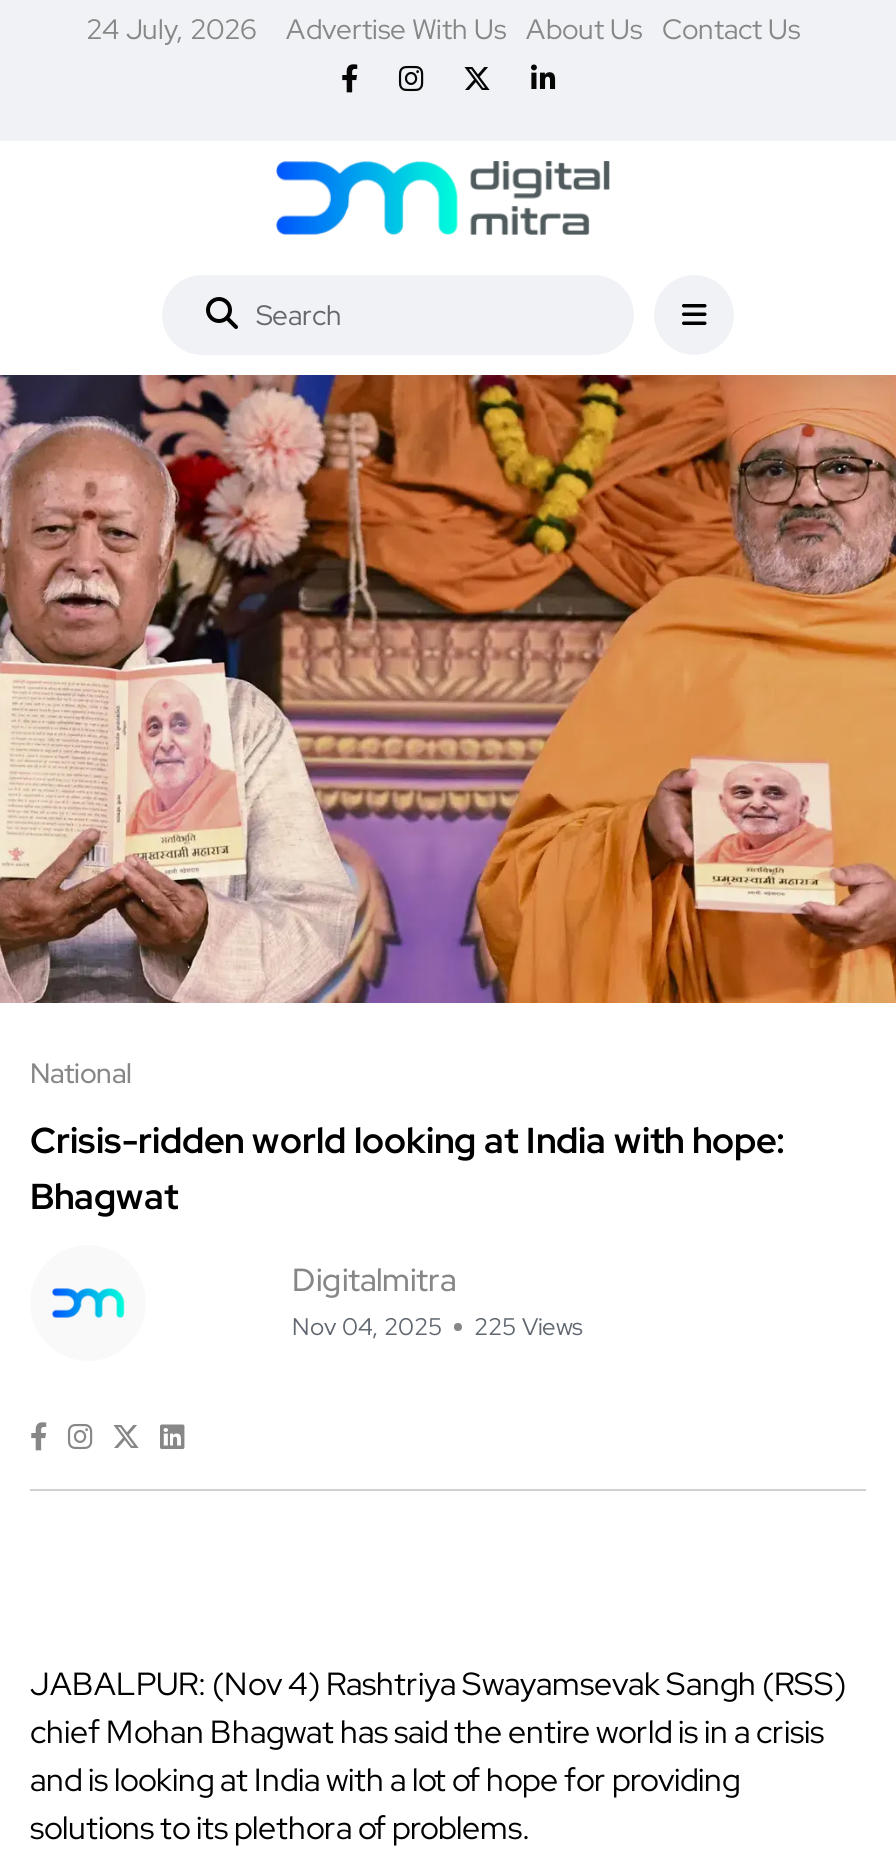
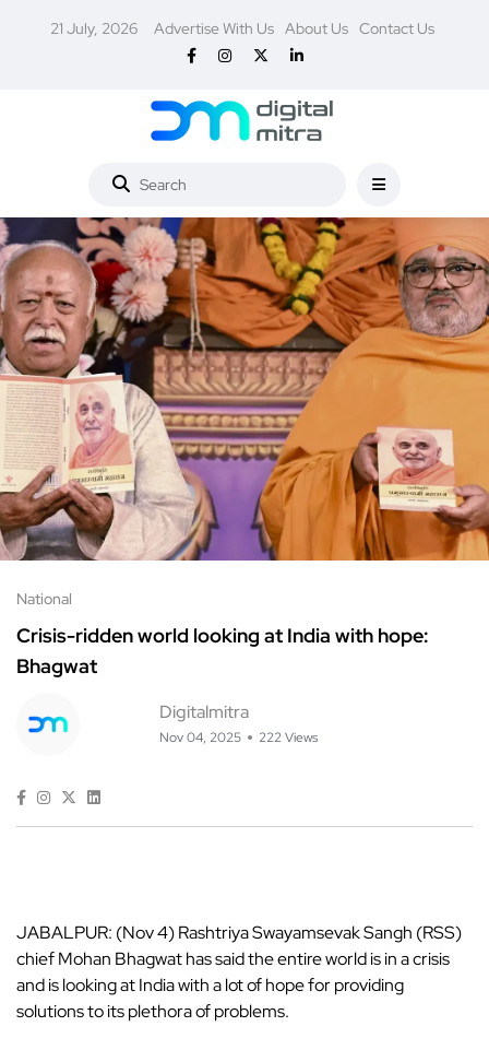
[86,11,800,47] 24 July, 2026 Advertise With Us About Us Contact Us -> [50,19,434,38] 21 July, 2026 Advertise With Us About Us Contact Us
[292,1311,582,1343] Nov 04, 2025 225 Views -> [159,729,318,746] Nov 04, 2025 222 Views

